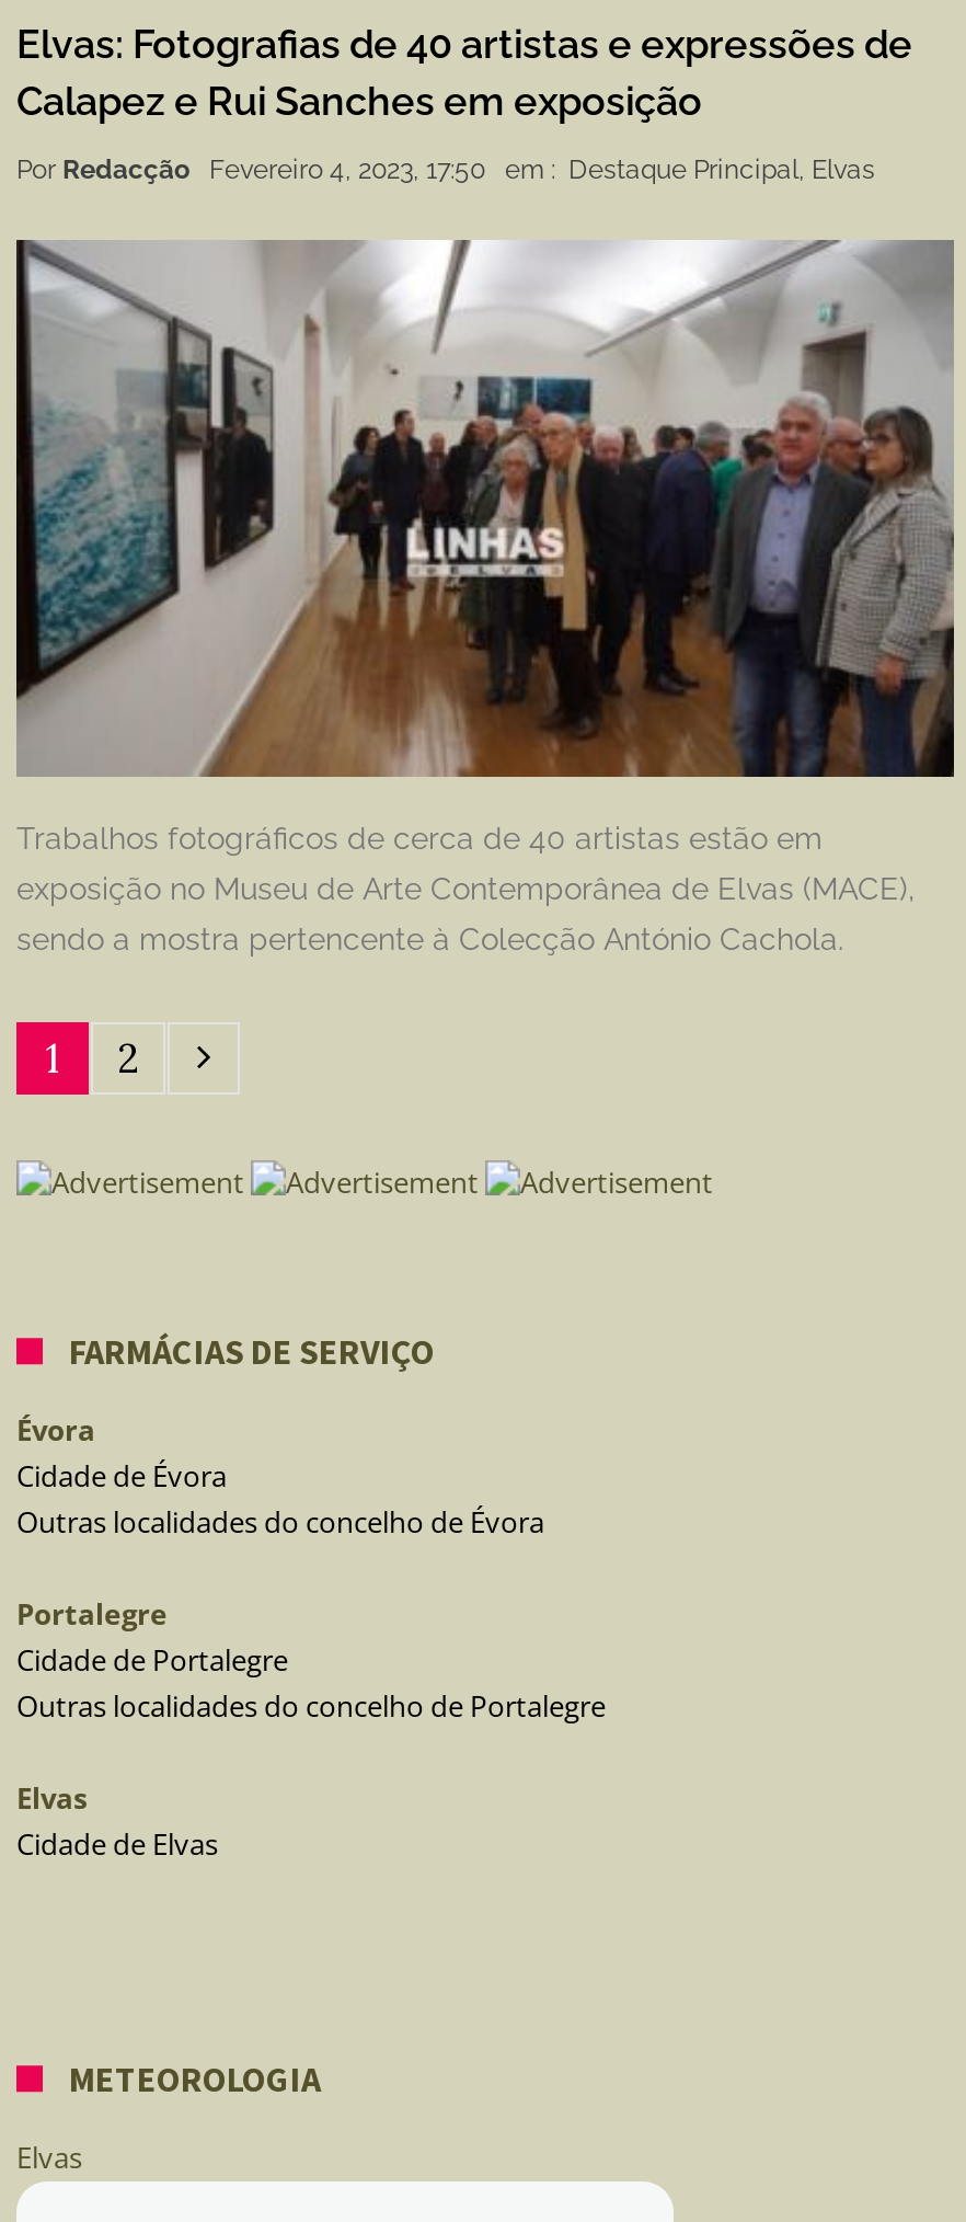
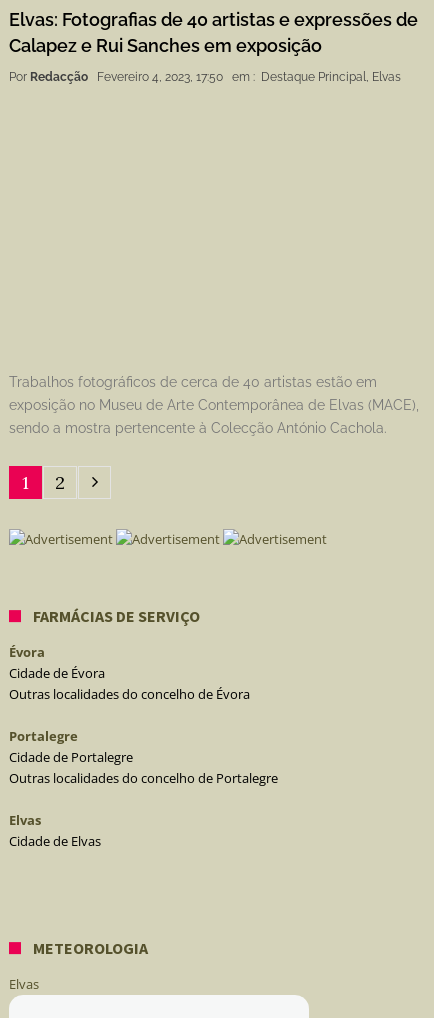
[14,238,956,779] [image] -> none

